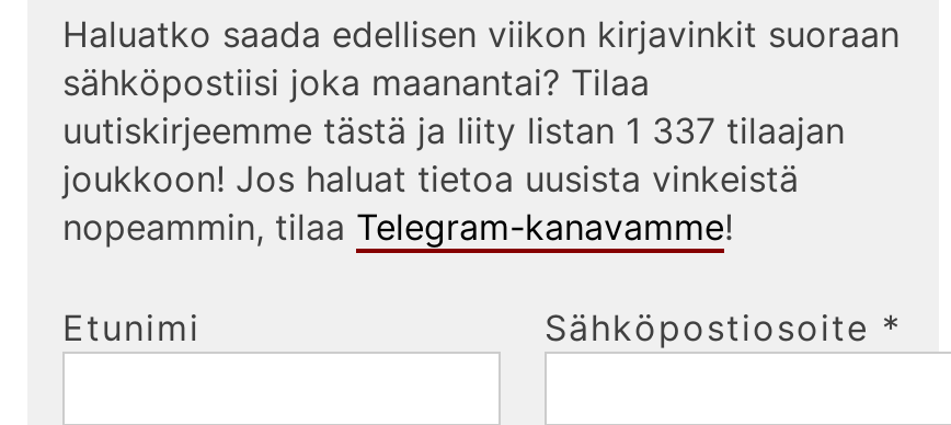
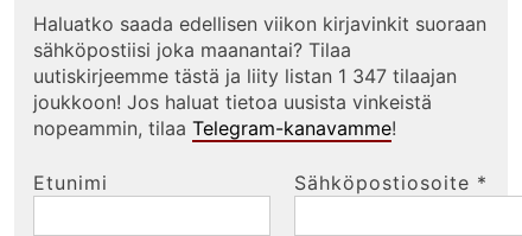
[62,108,845,152] uutiskirjeemme tästä ja liity listan 1 337 tilaajan -> [33,64,457,88] uutiskirjeemme tästä ja liity listan 1 347 tilaajan

